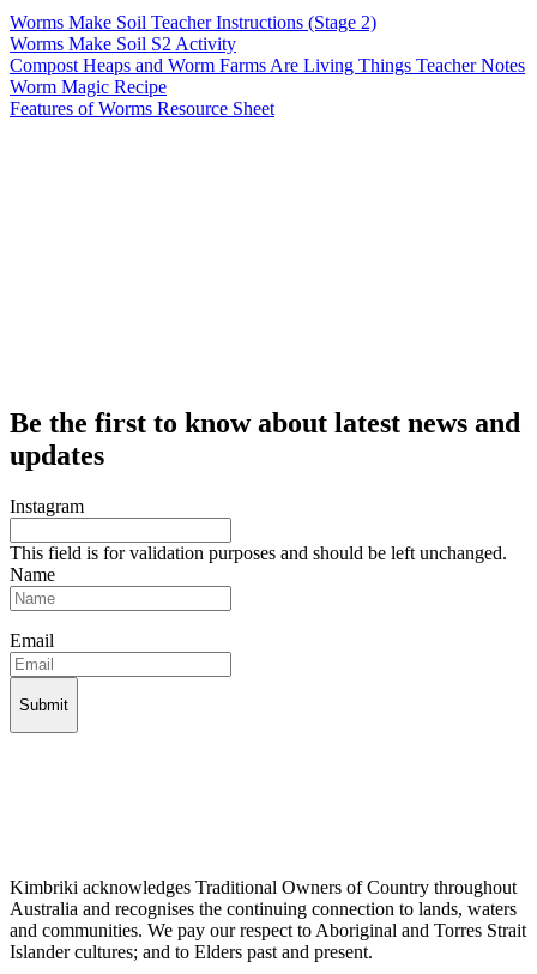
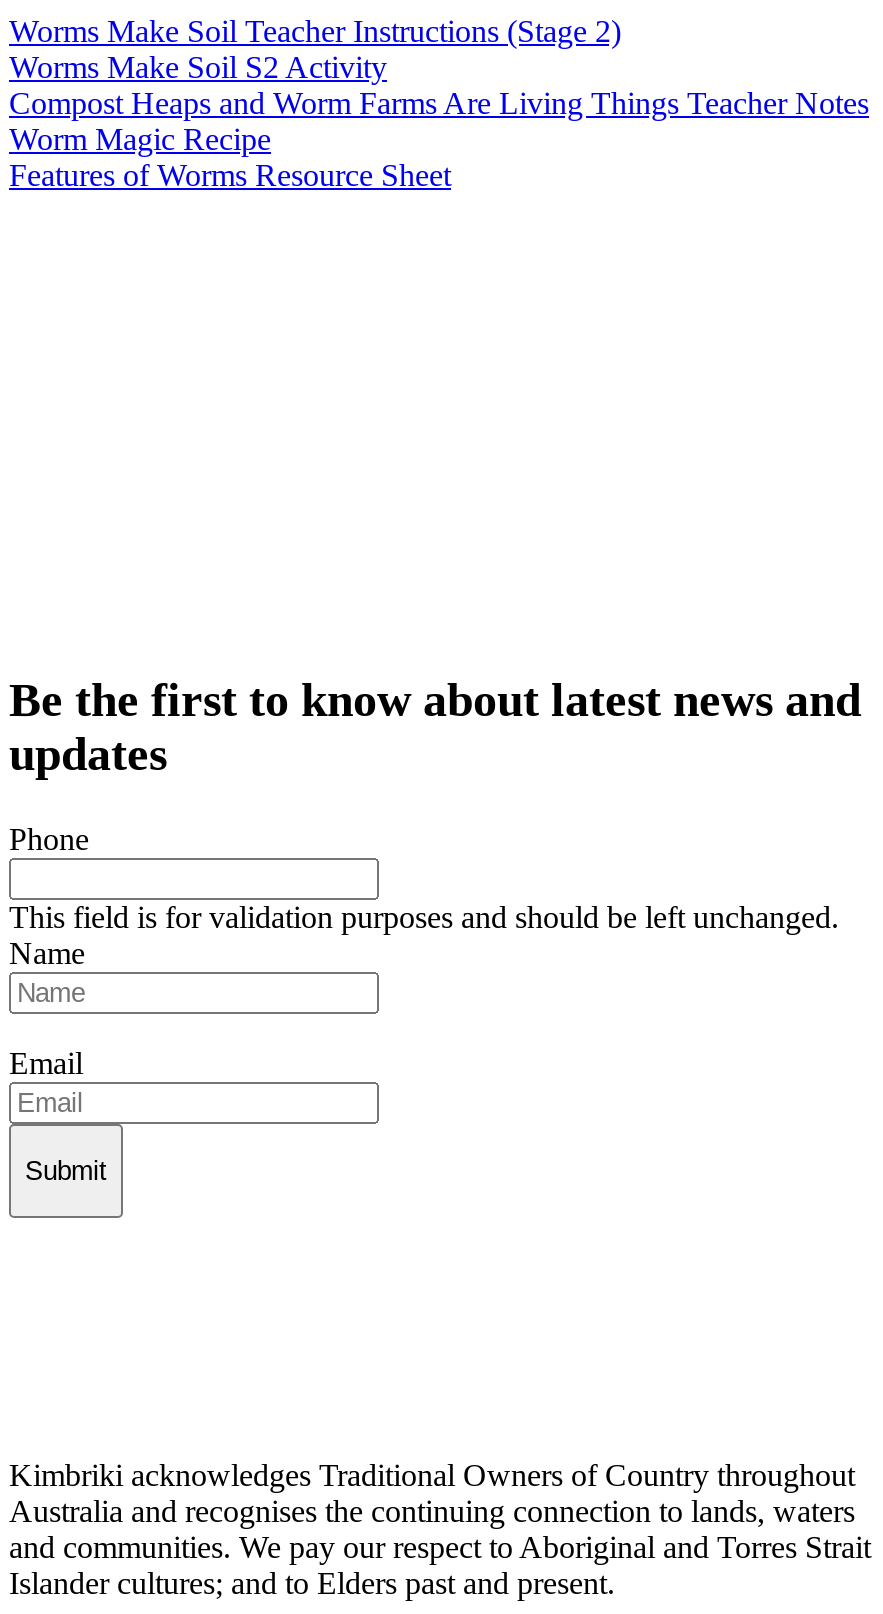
[10,495,84,516] Instagram -> [9,821,89,855] Phone

